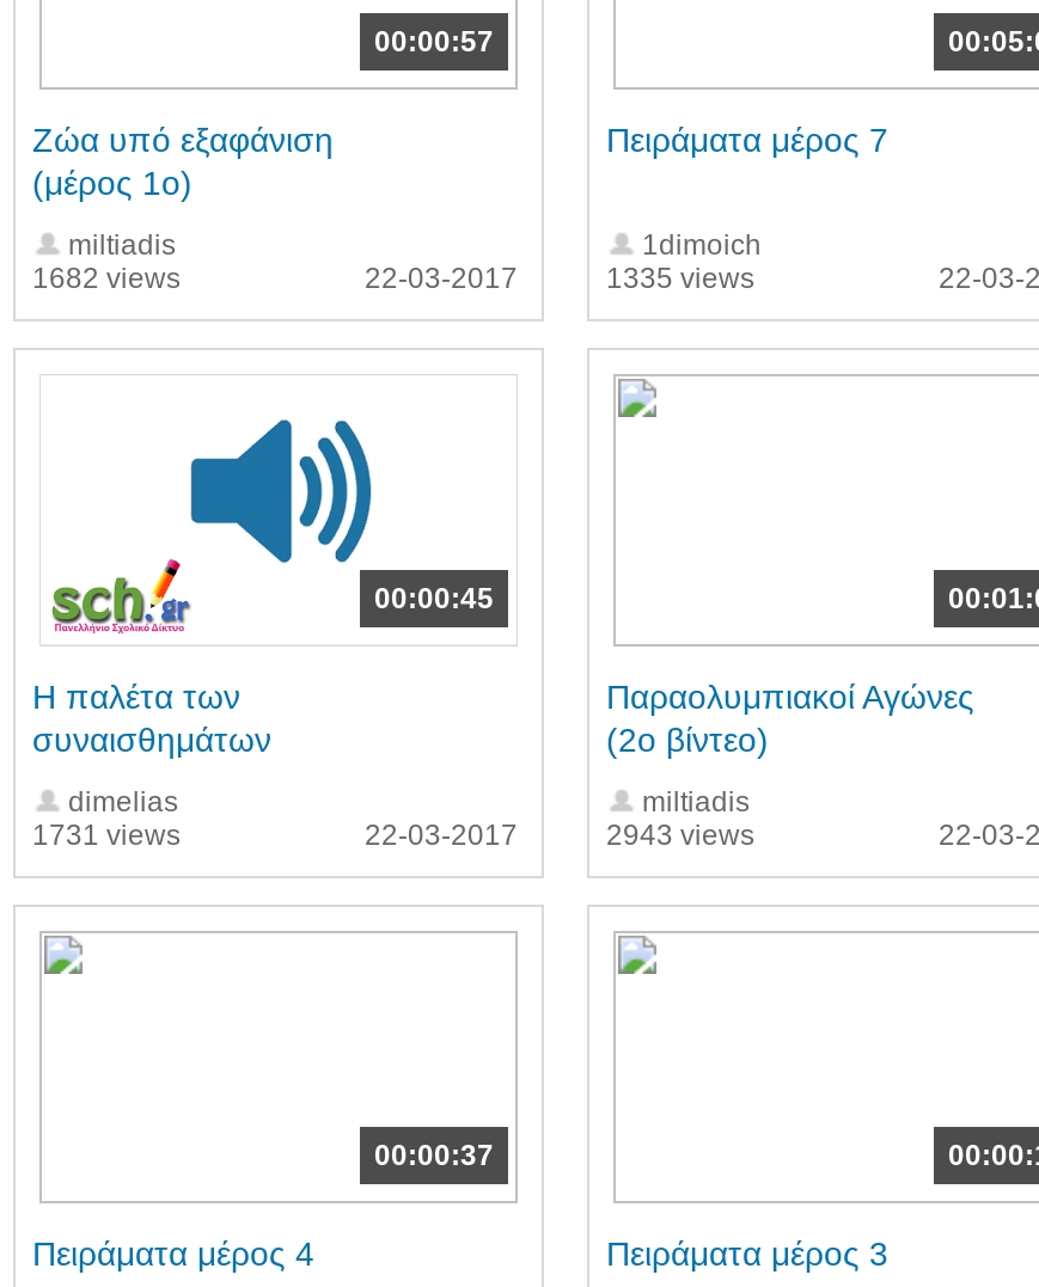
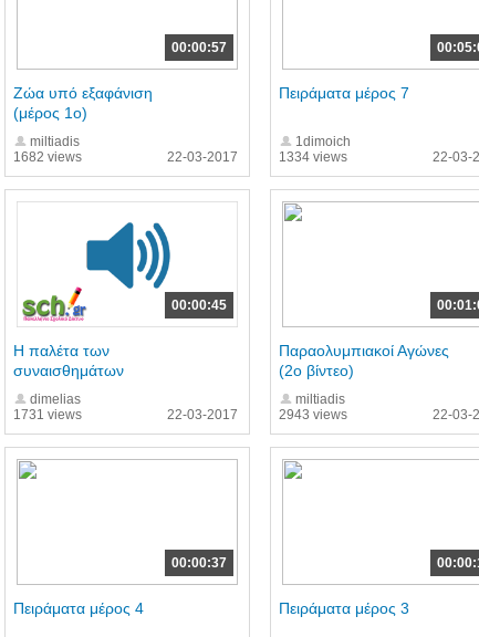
[606,262,754,295] 1335 views -> [279,149,347,165] 1334 views

